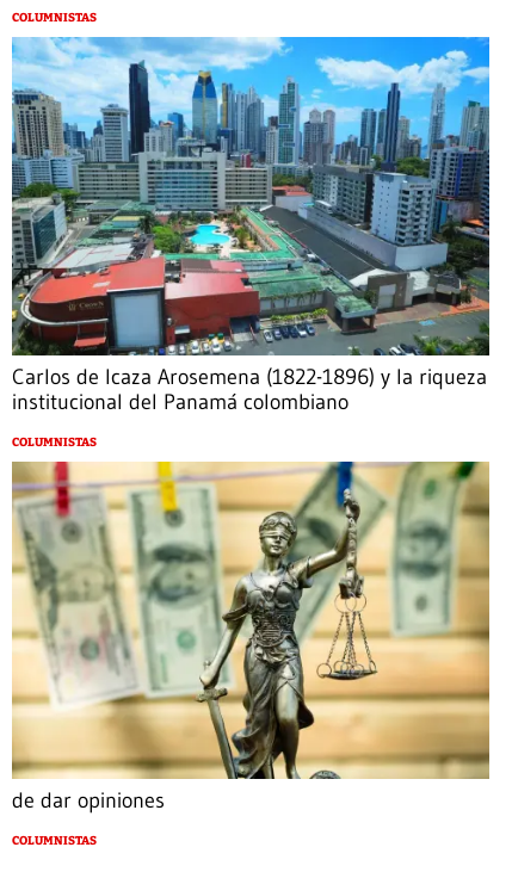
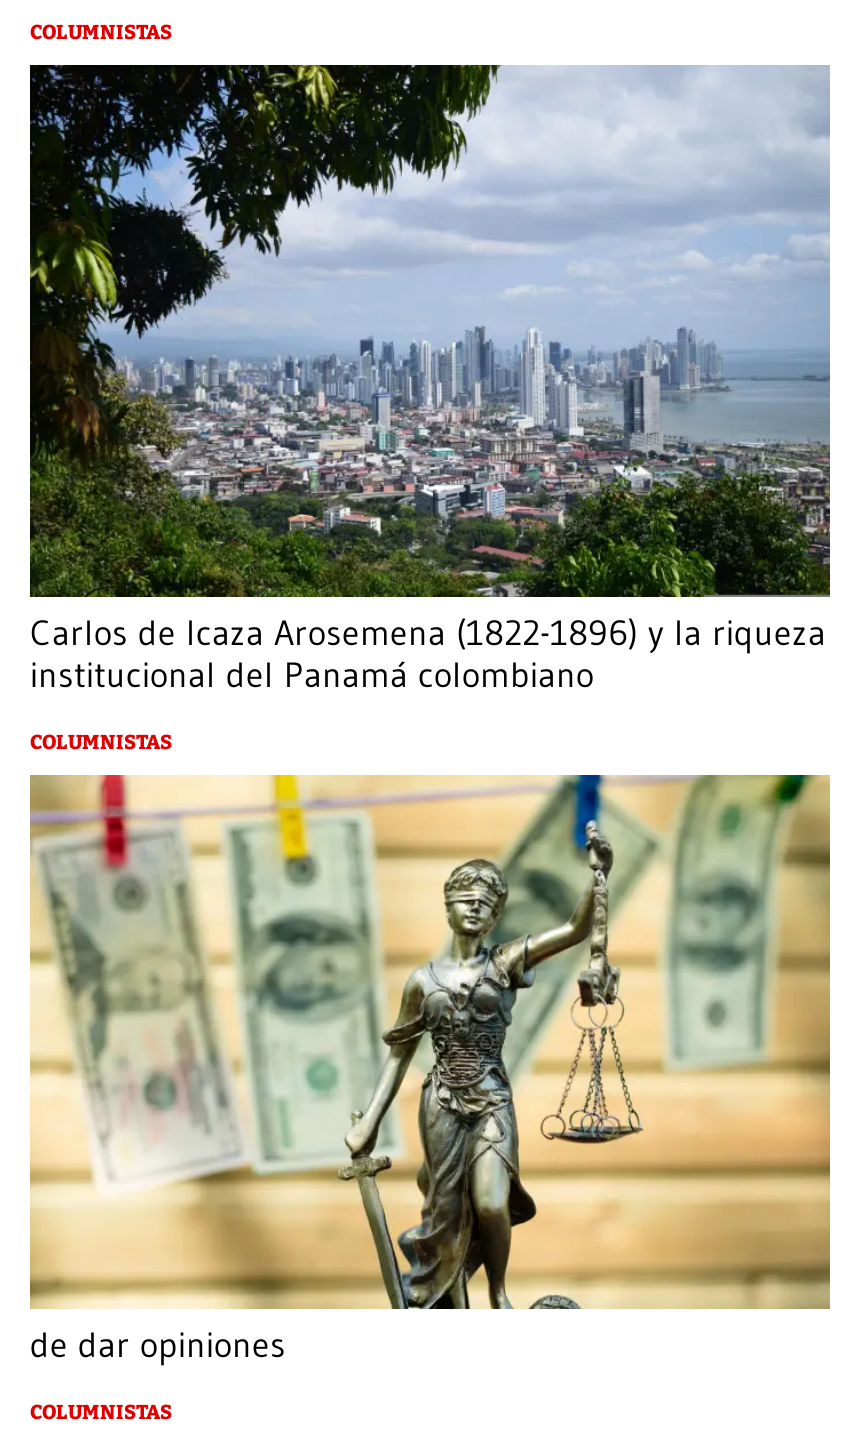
[11,36,491,357] [image] -> [28,62,832,598] [image]

